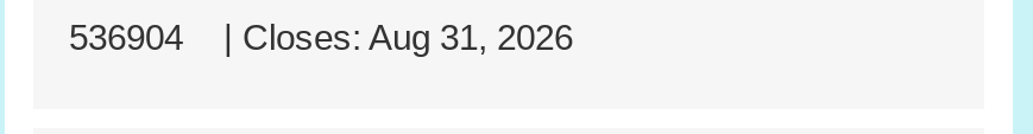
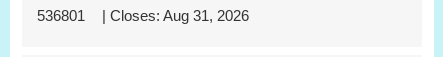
[69,16,183,56] 536904 -> [37,7,85,24] 536801

